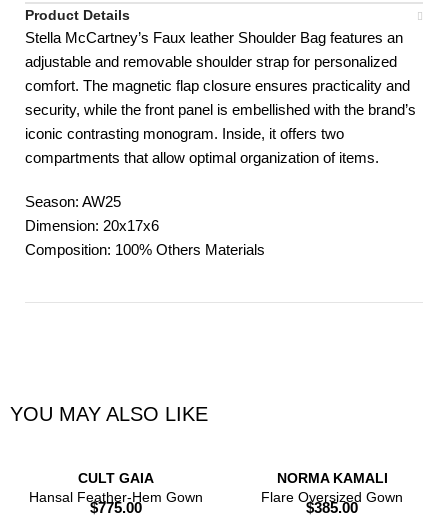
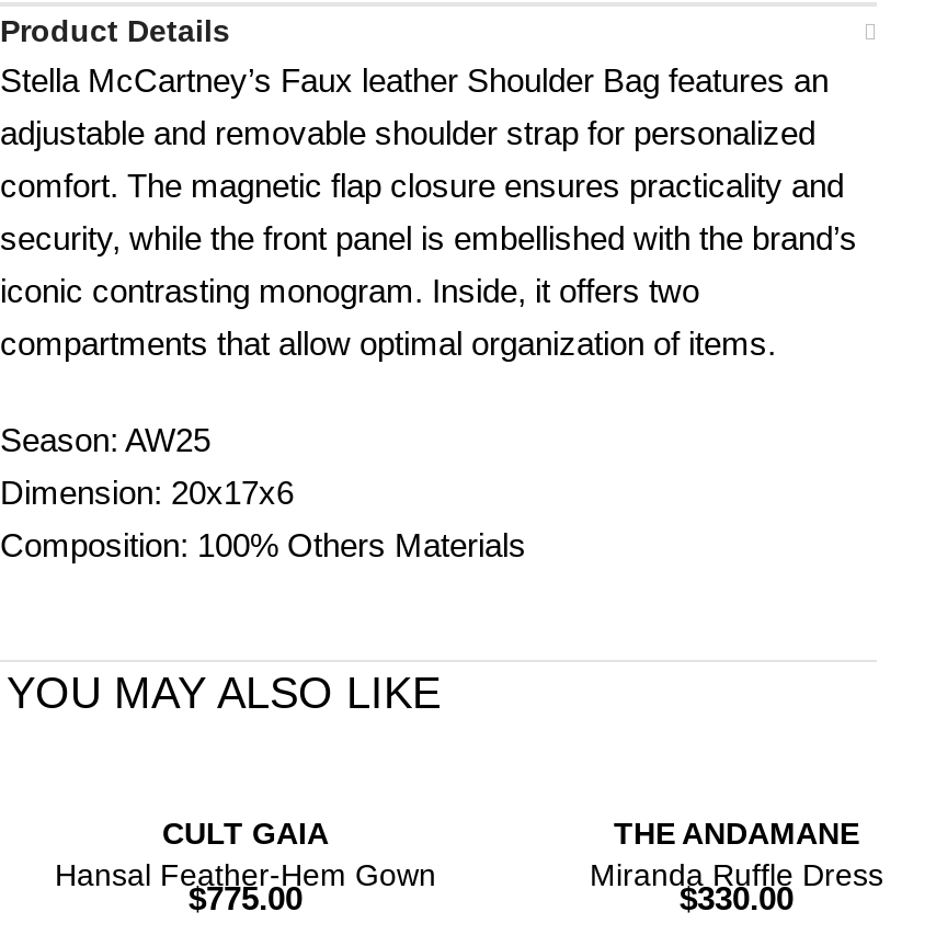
[261,470,403,516] NORMA KAMALI | Flare Oversized Gown | $385.00 -> [590,817,883,918] THE ANDAMANE | Miranda Ruffle Dress | $330.00

